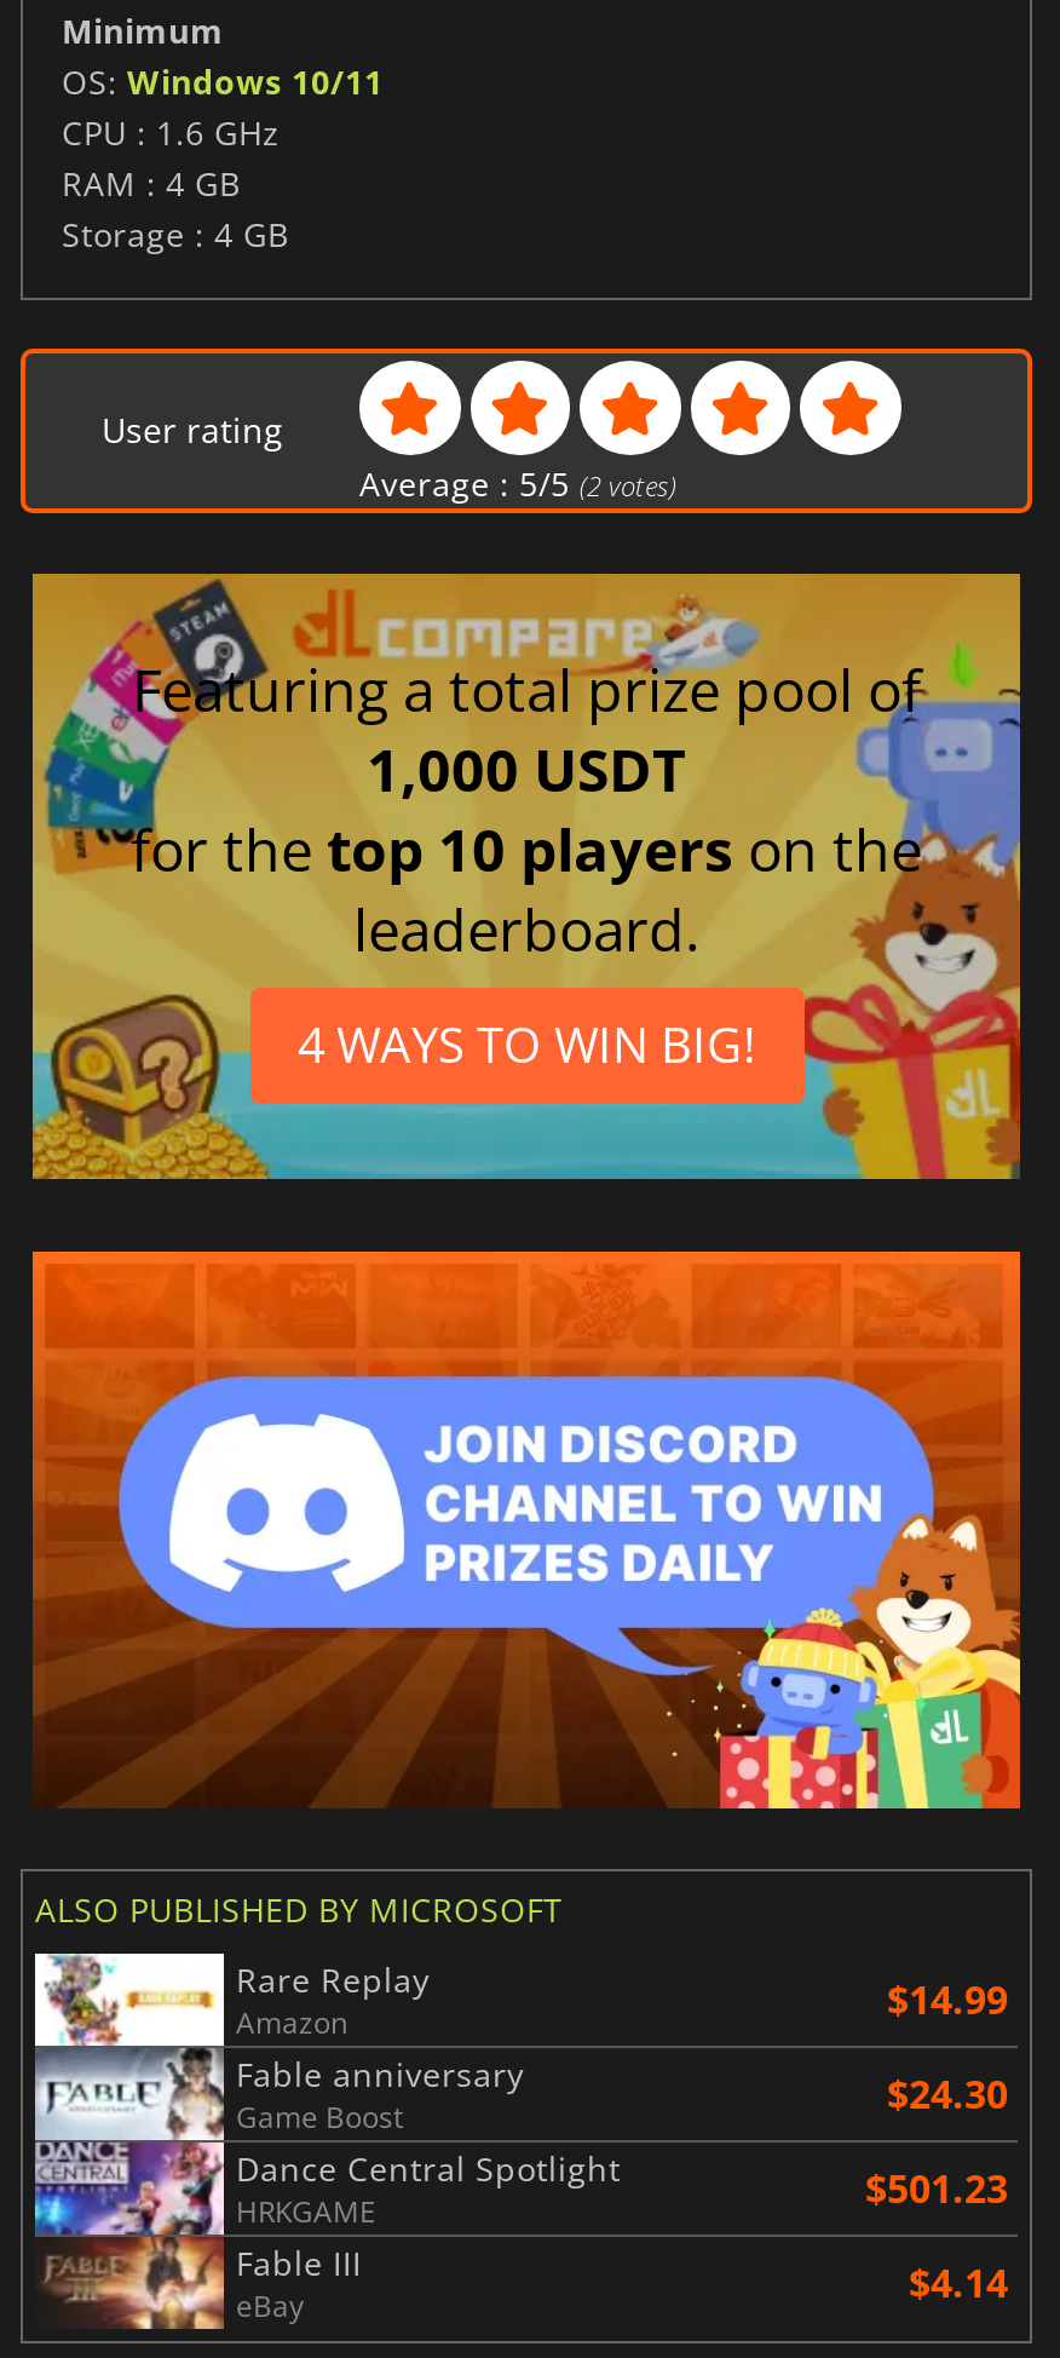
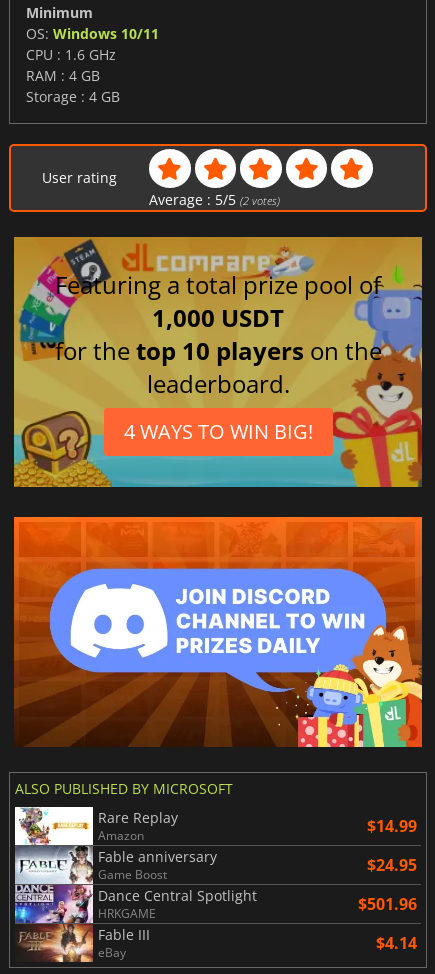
[887,2067,1008,2121] $24.30 -> [367,854,417,876] $24.95
[865,2162,1008,2215] $501.23 -> [358,893,417,915] $501.96

